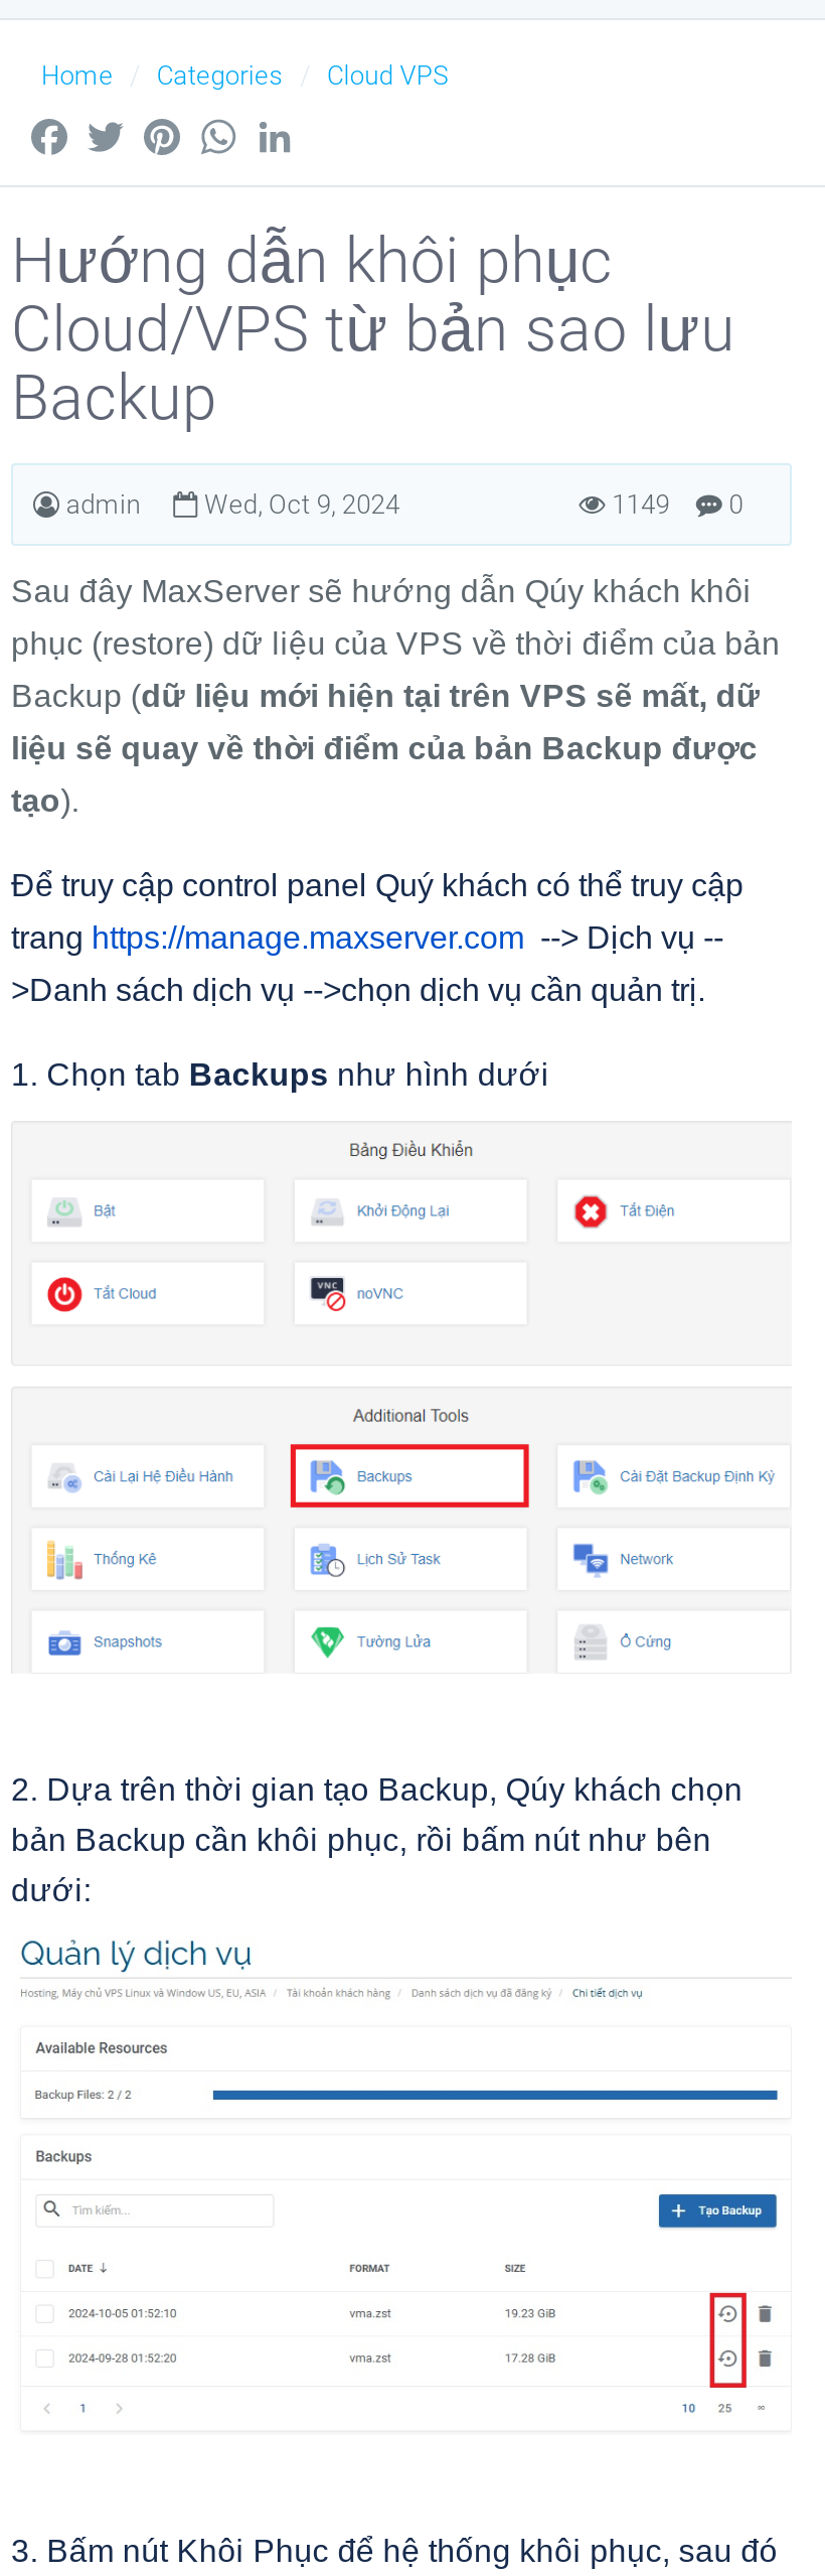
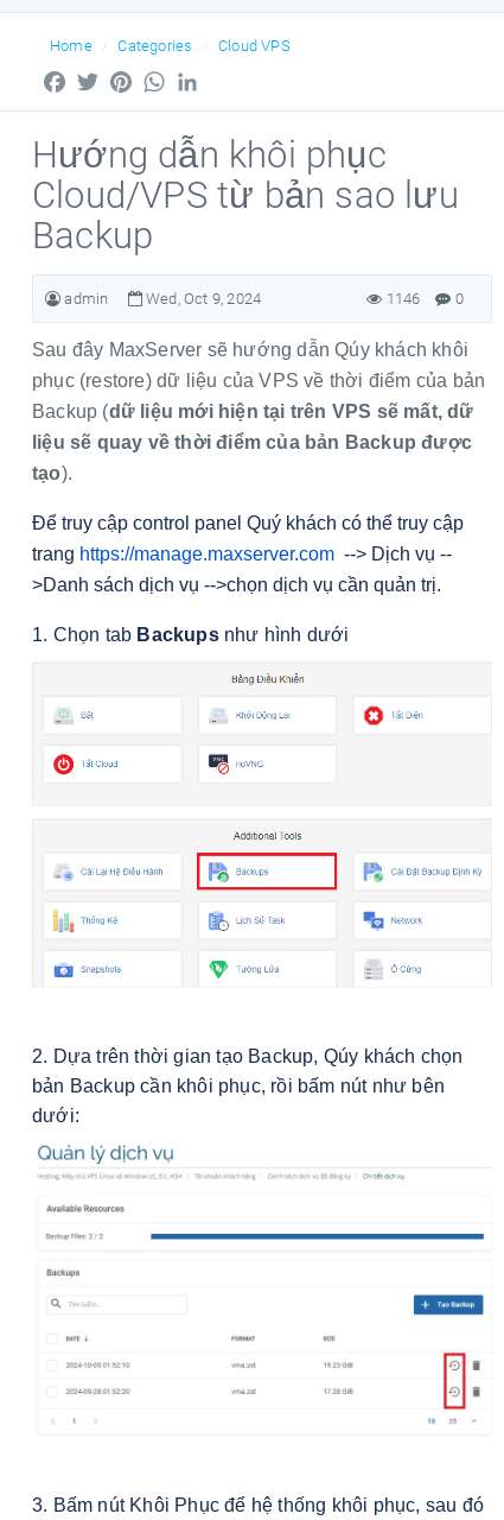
[605,489,744,520] 1149 0 -> [382,290,464,308] 1146 0

